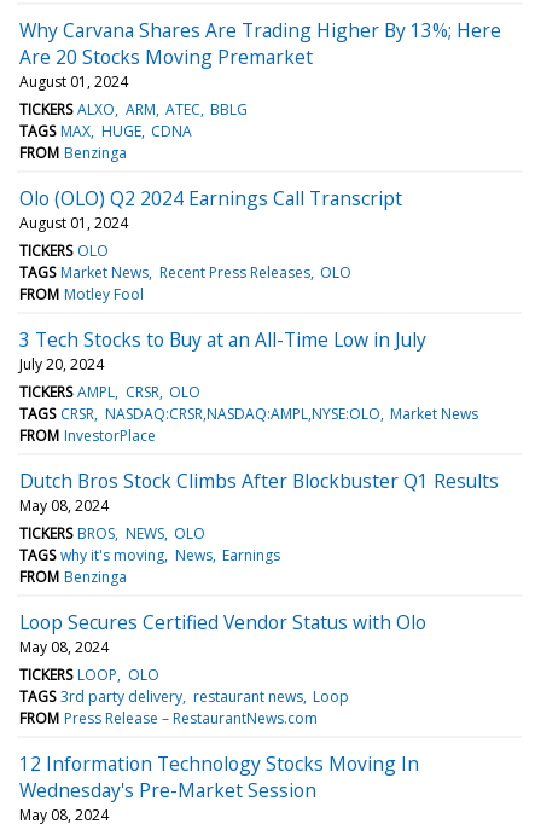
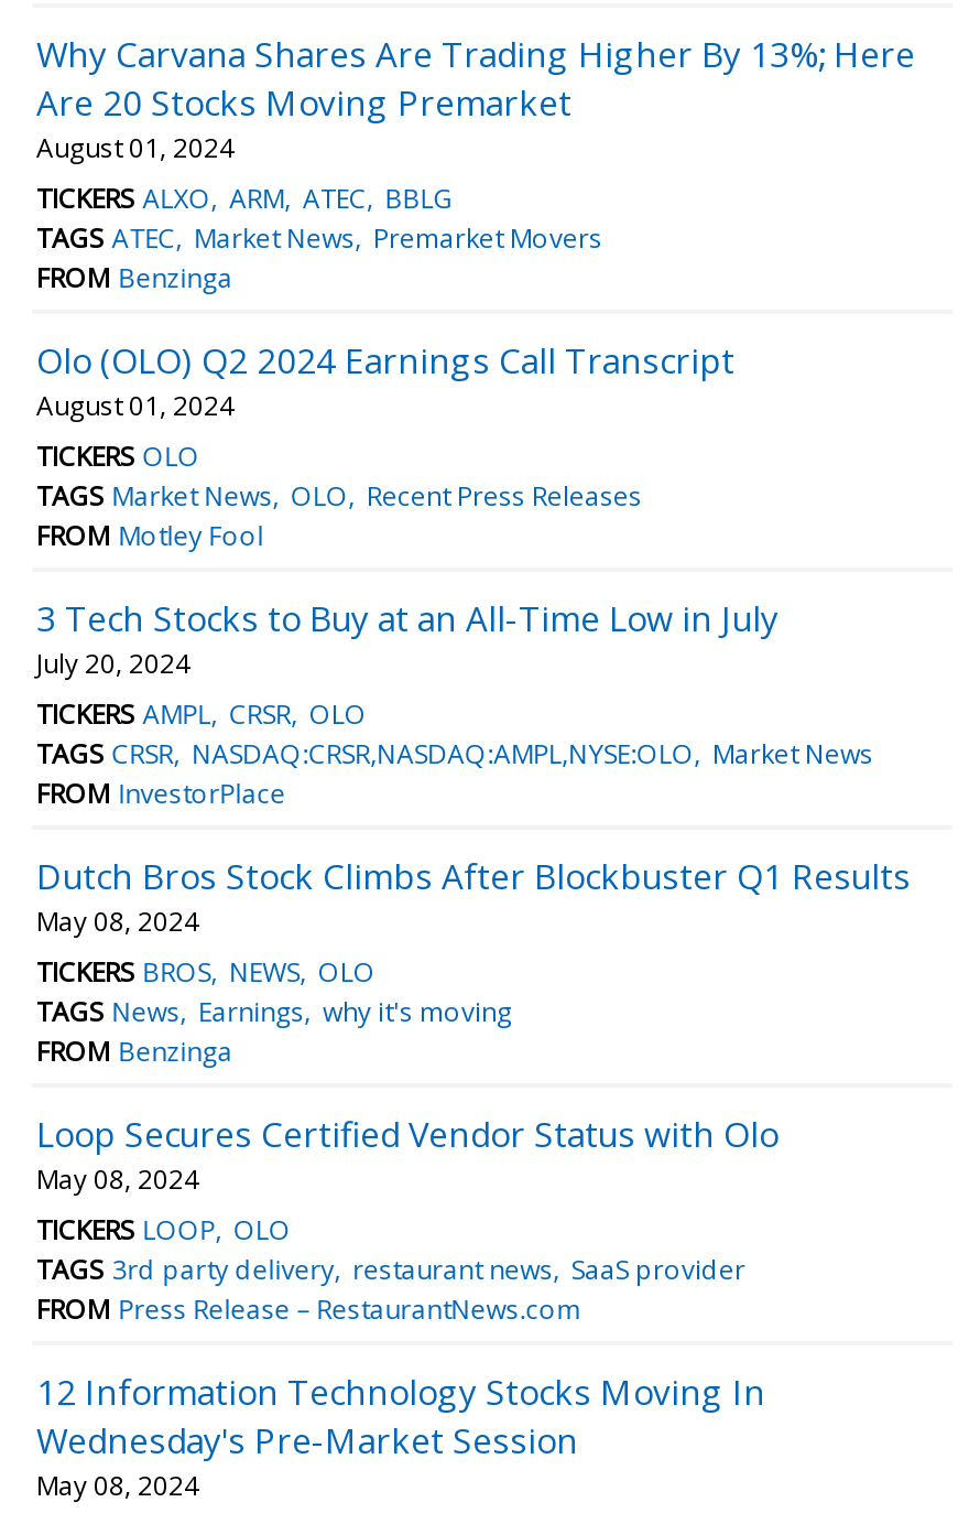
[19,121,192,141] TAGS MAX HUGE CDNA -> [36,219,602,256] TAGS ATEC Market News Premarket Movers
[19,262,351,282] TAGS Market News Recent Press Releases OLO -> [36,477,642,514] TAGS Market News OLO Recent Press Releases
[19,545,280,565] TAGS why it's moving News Earnings -> [36,992,512,1030] TAGS News Earnings why it's moving
[19,686,349,707] TAGS 3rd party delivery restaurant news Loop -> [36,1250,745,1288] TAGS 3rd party delivery restaurant news SaaS provider

